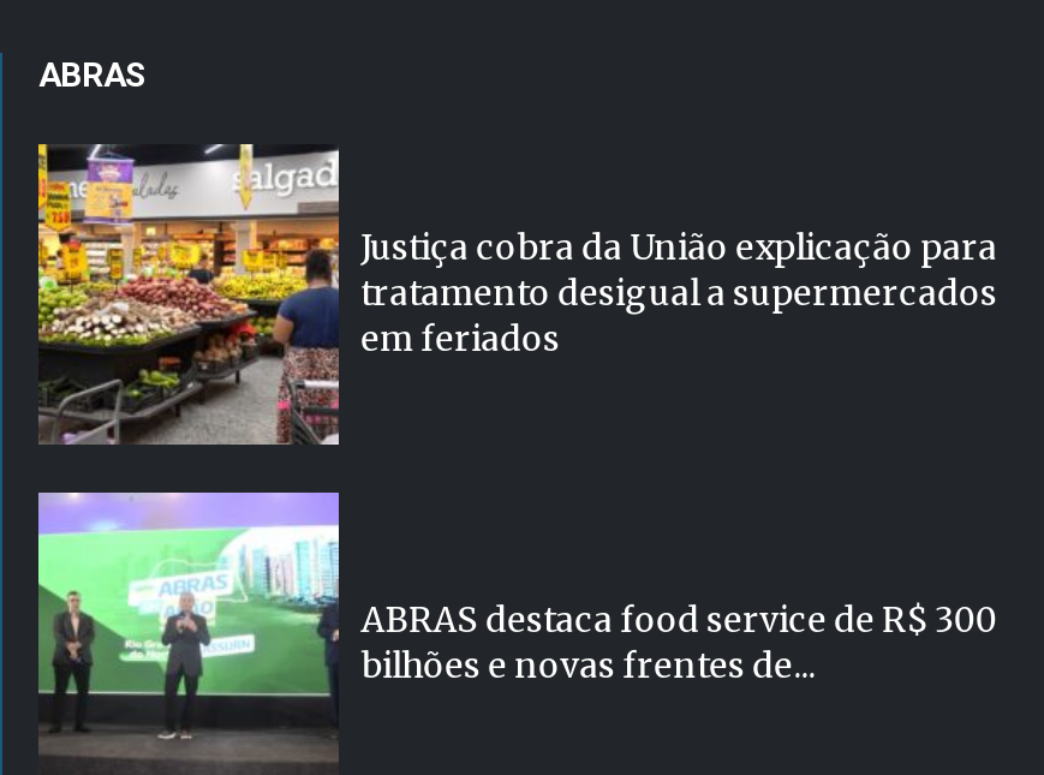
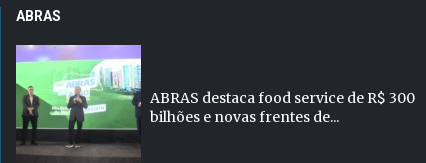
[36,143,997,446] [image] | Justiça cobra da União explicação para | tratamento desigual a supermercados | em feriados -> none

